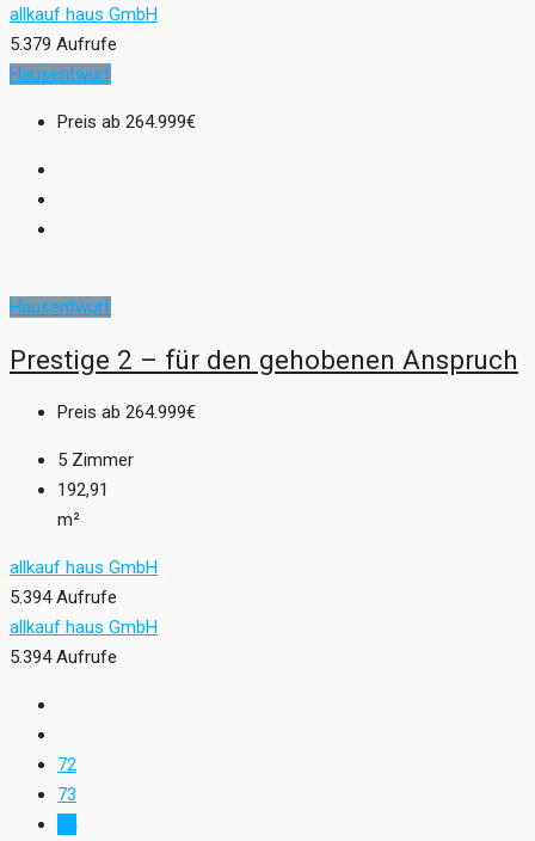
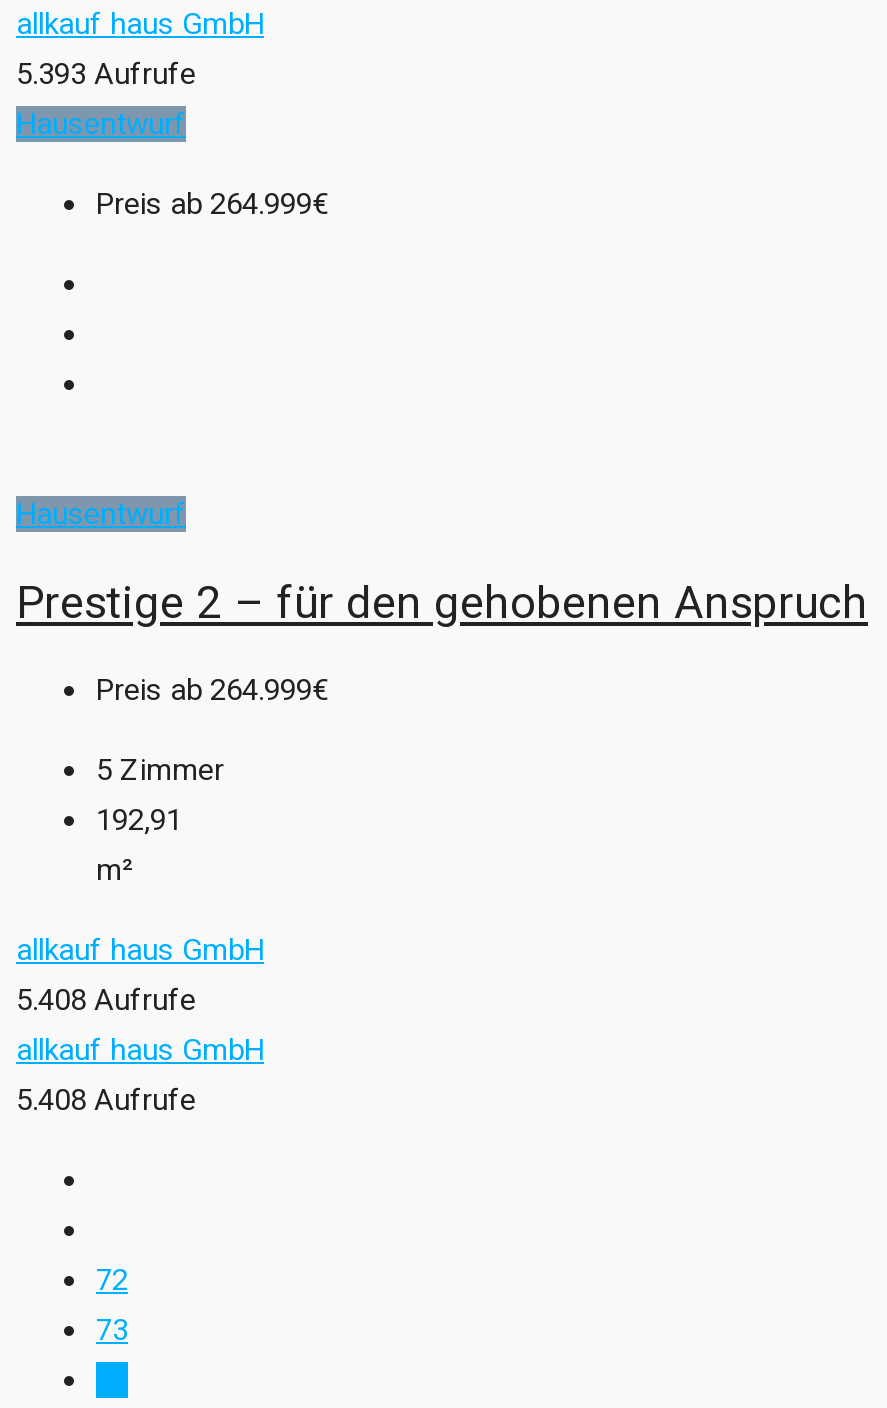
[10,34,117,55] 5.379 Aufrufe -> [16,57,196,93] 5.393 Aufrufe
[10,586,117,608] 5.394 Aufrufe -> [16,982,196,1018] 5.408 Aufrufe
[10,646,117,668] 5.394 Aufrufe -> [16,1082,196,1118] 5.408 Aufrufe

